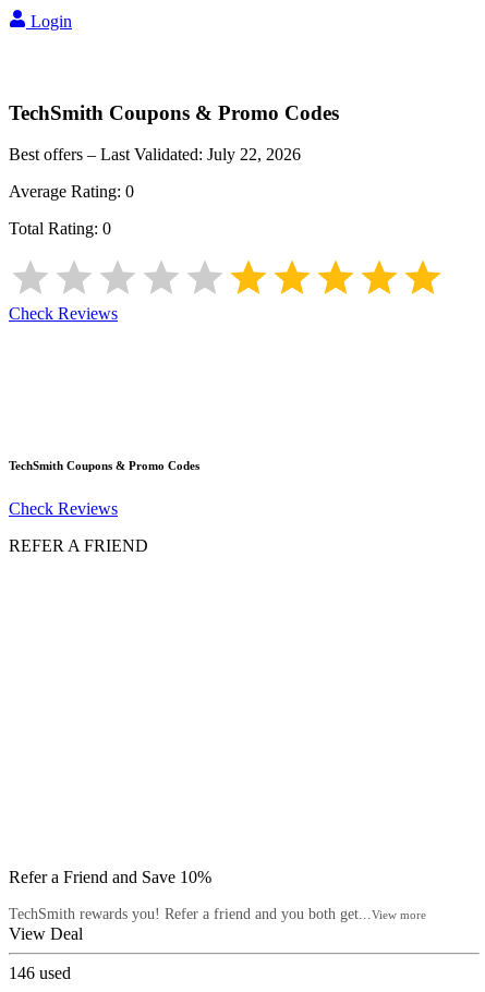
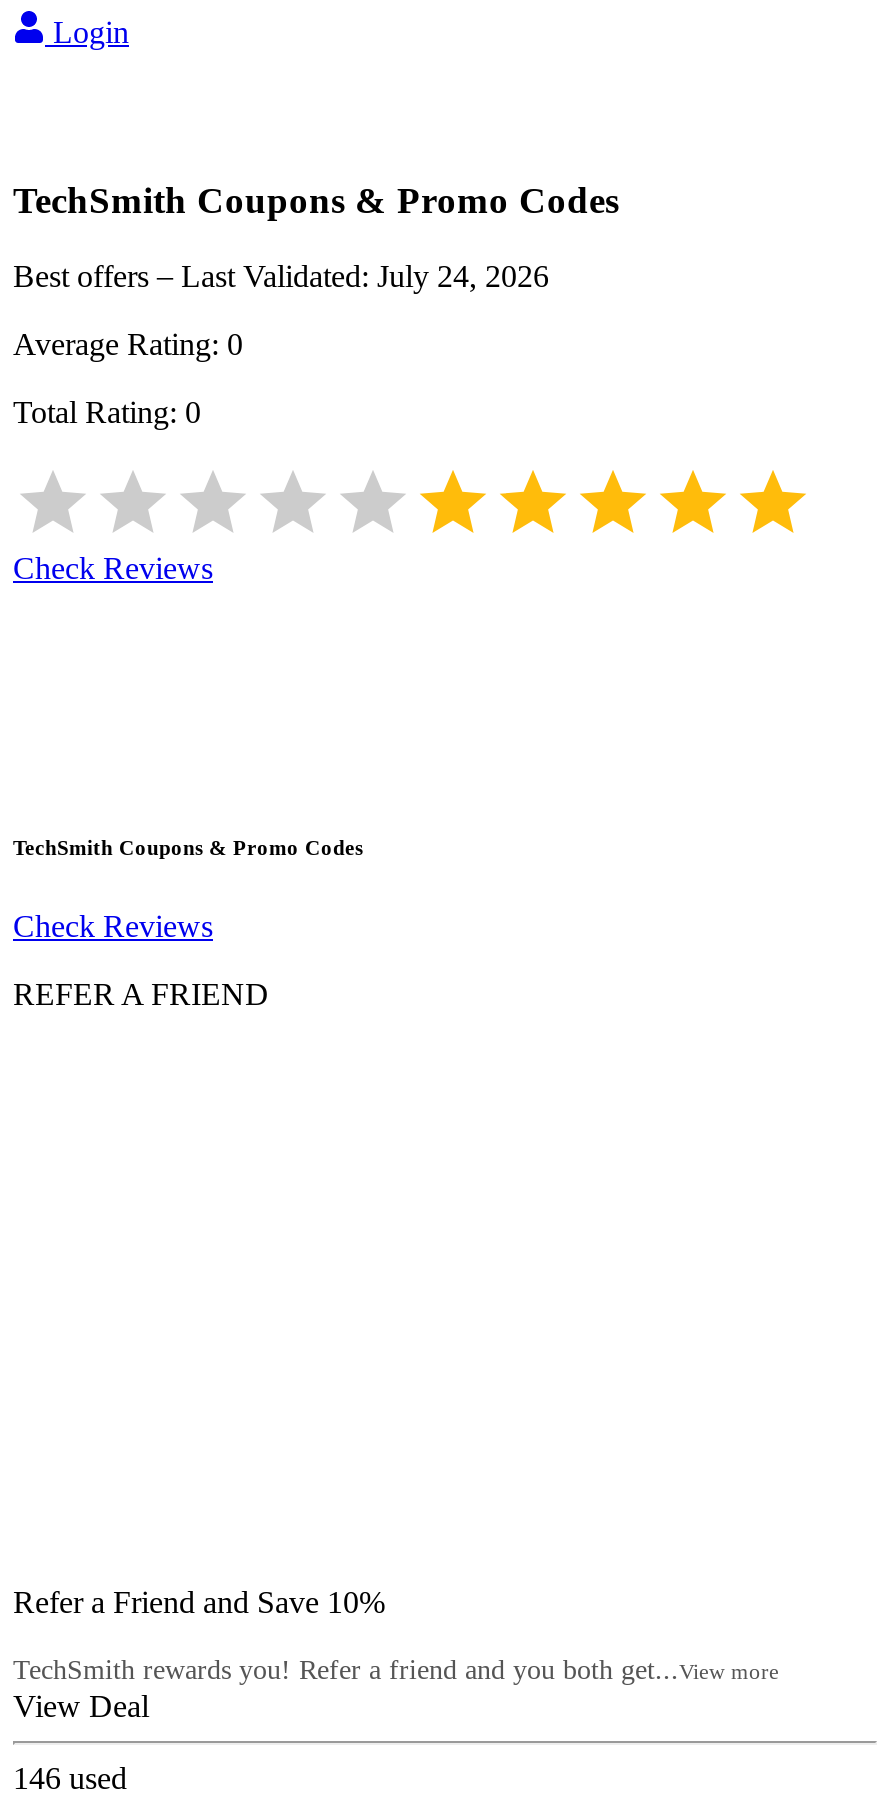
[9,145,301,164] Best offers – Last Validated: July 22, 2026 -> [13,260,549,294] Best offers – Last Validated: July 24, 2026

